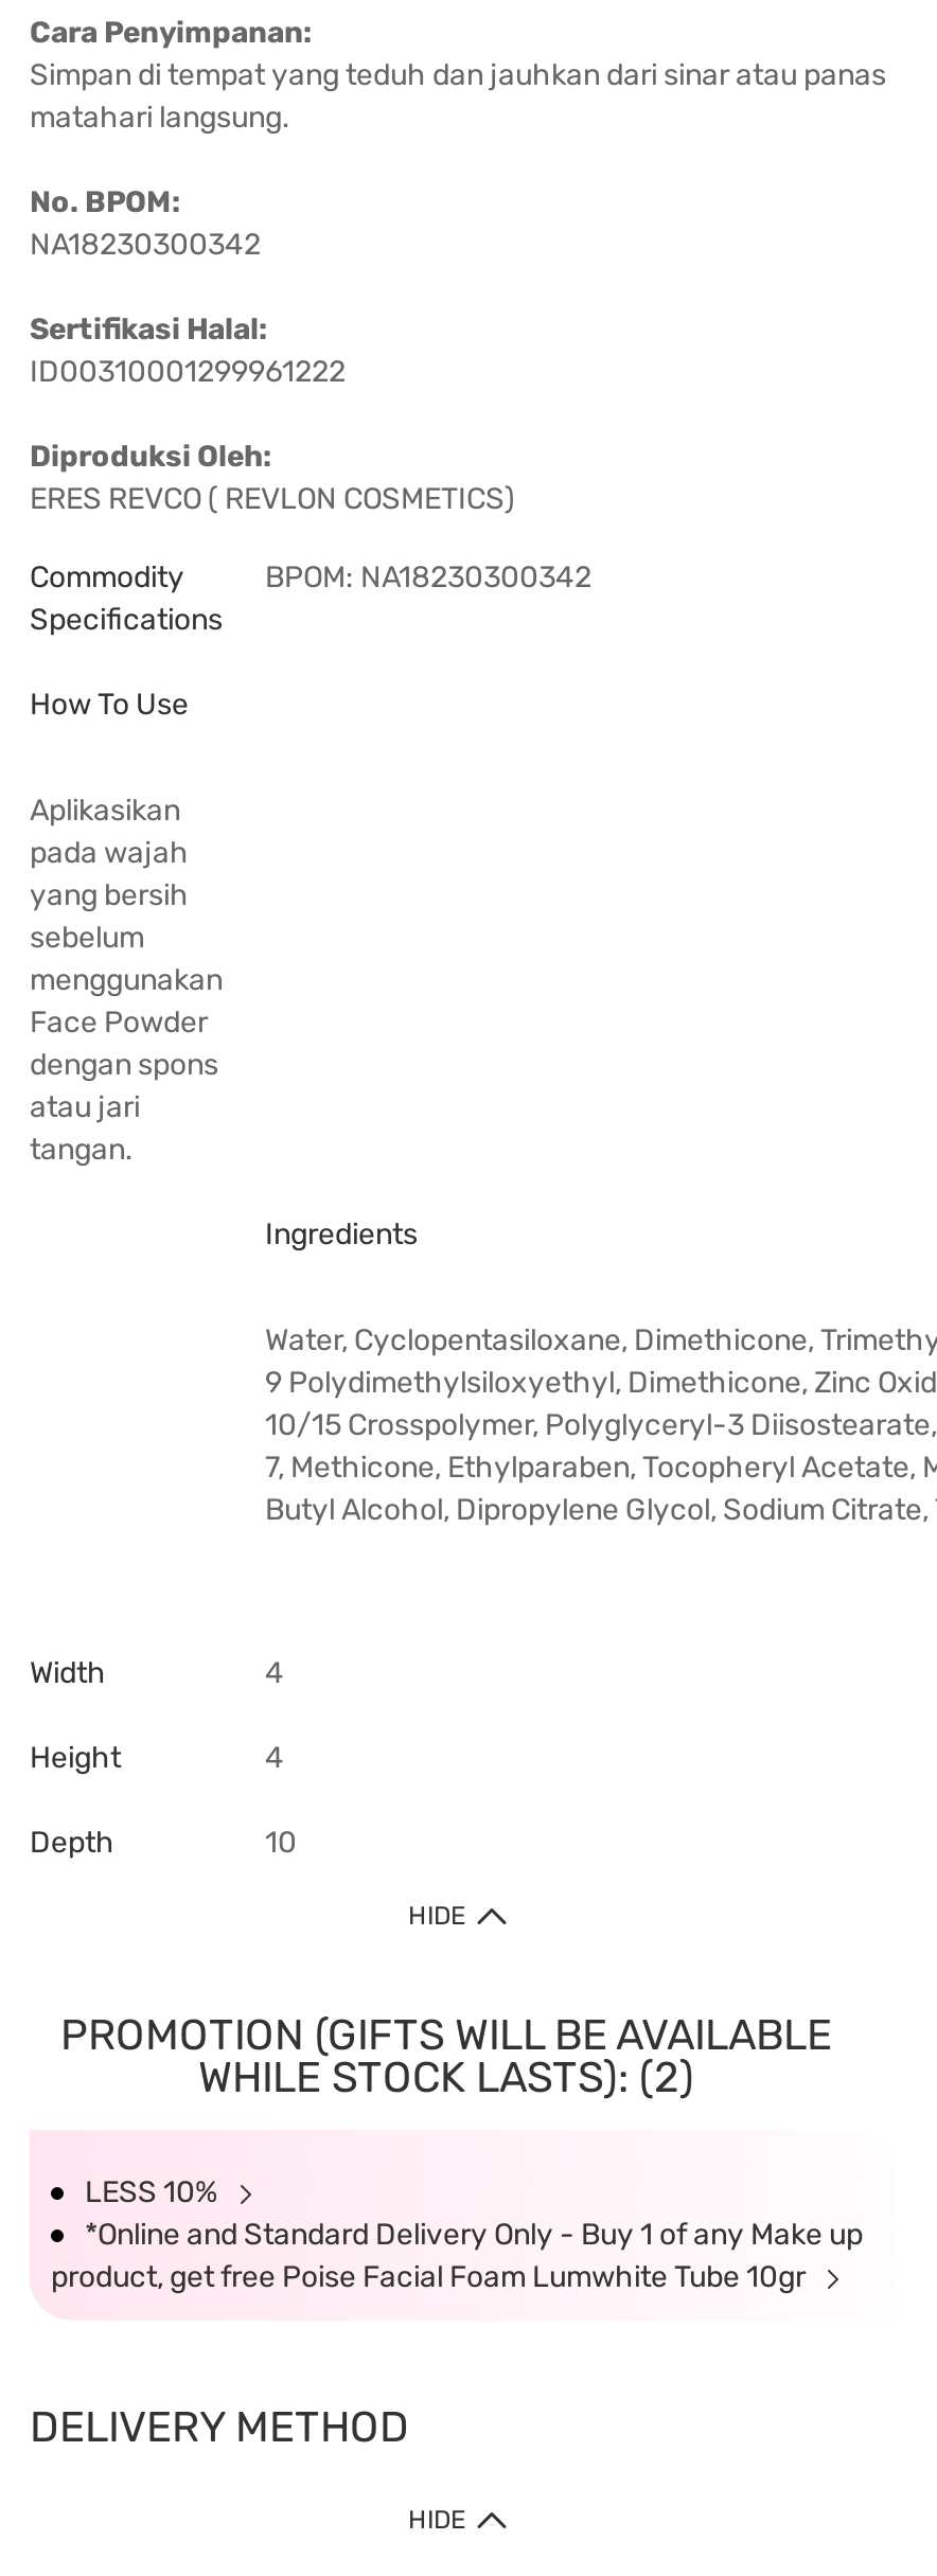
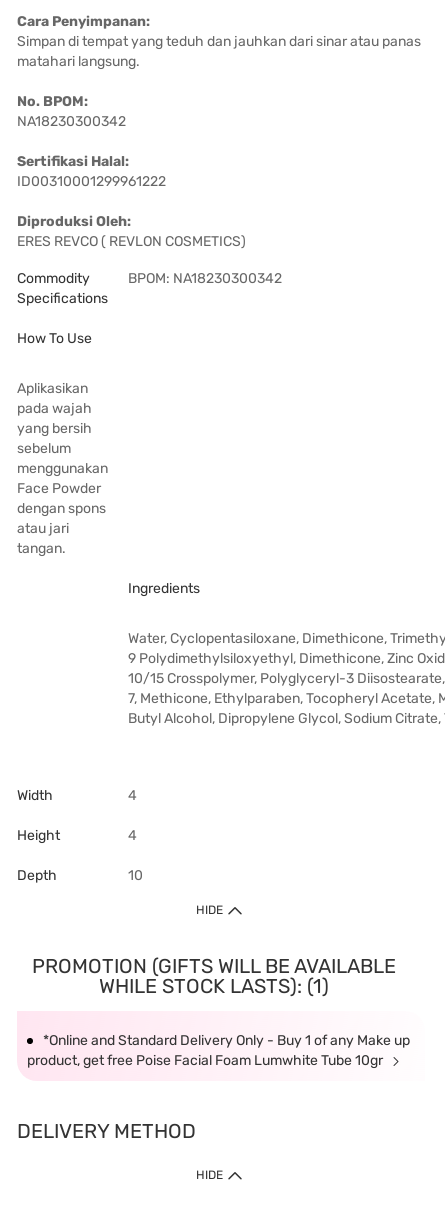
[85,2051,694,2210] WHILE STOCK LASTS): (2) | LESS 10% -> [98,974,328,998] WHILE STOCK LASTS): (1)

